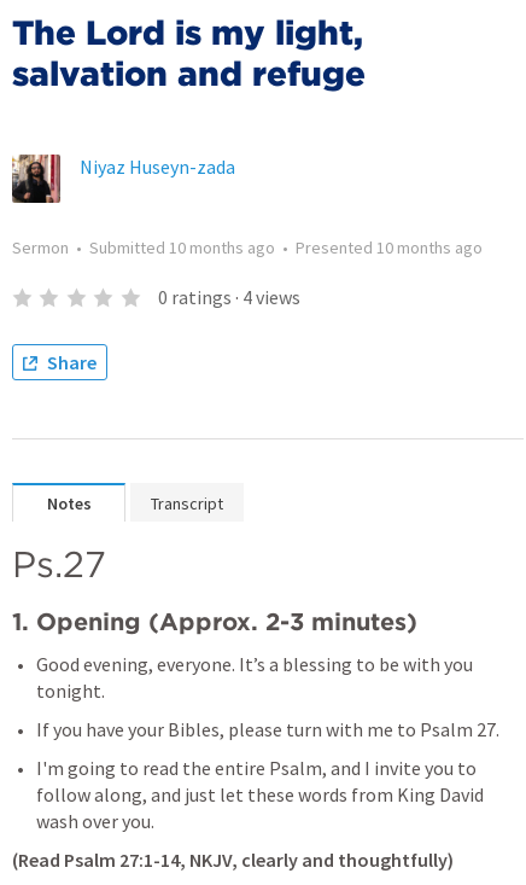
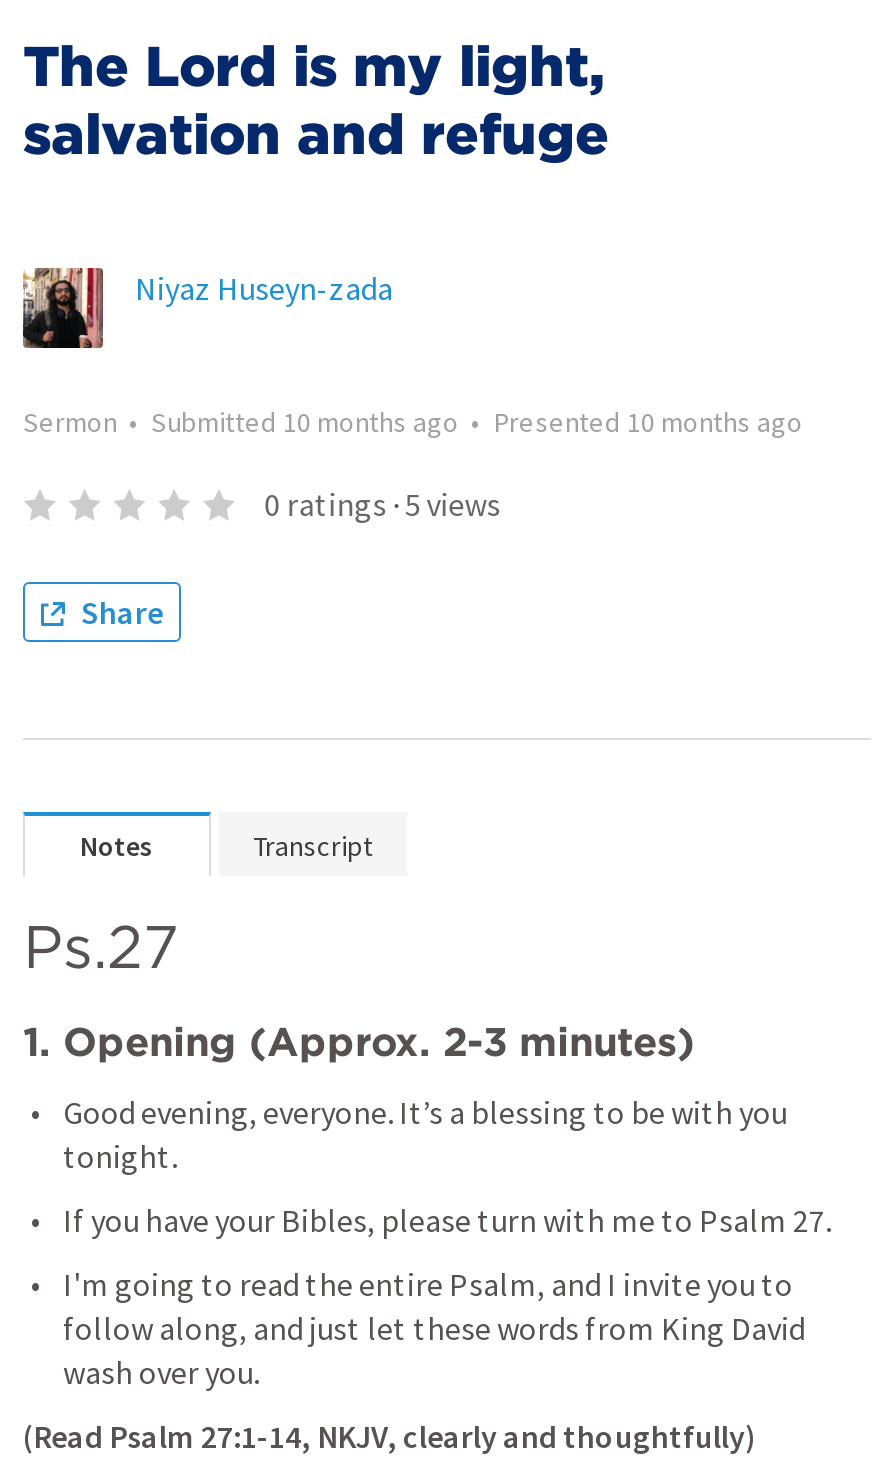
[158,285,300,309] 0 ratings · 4 views -> [264,484,500,524] 0 ratings · 5 views

